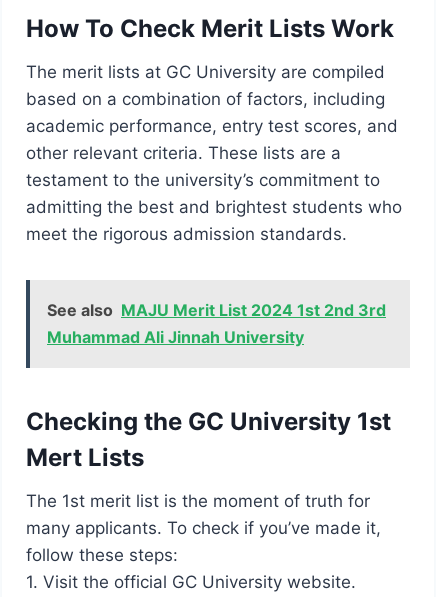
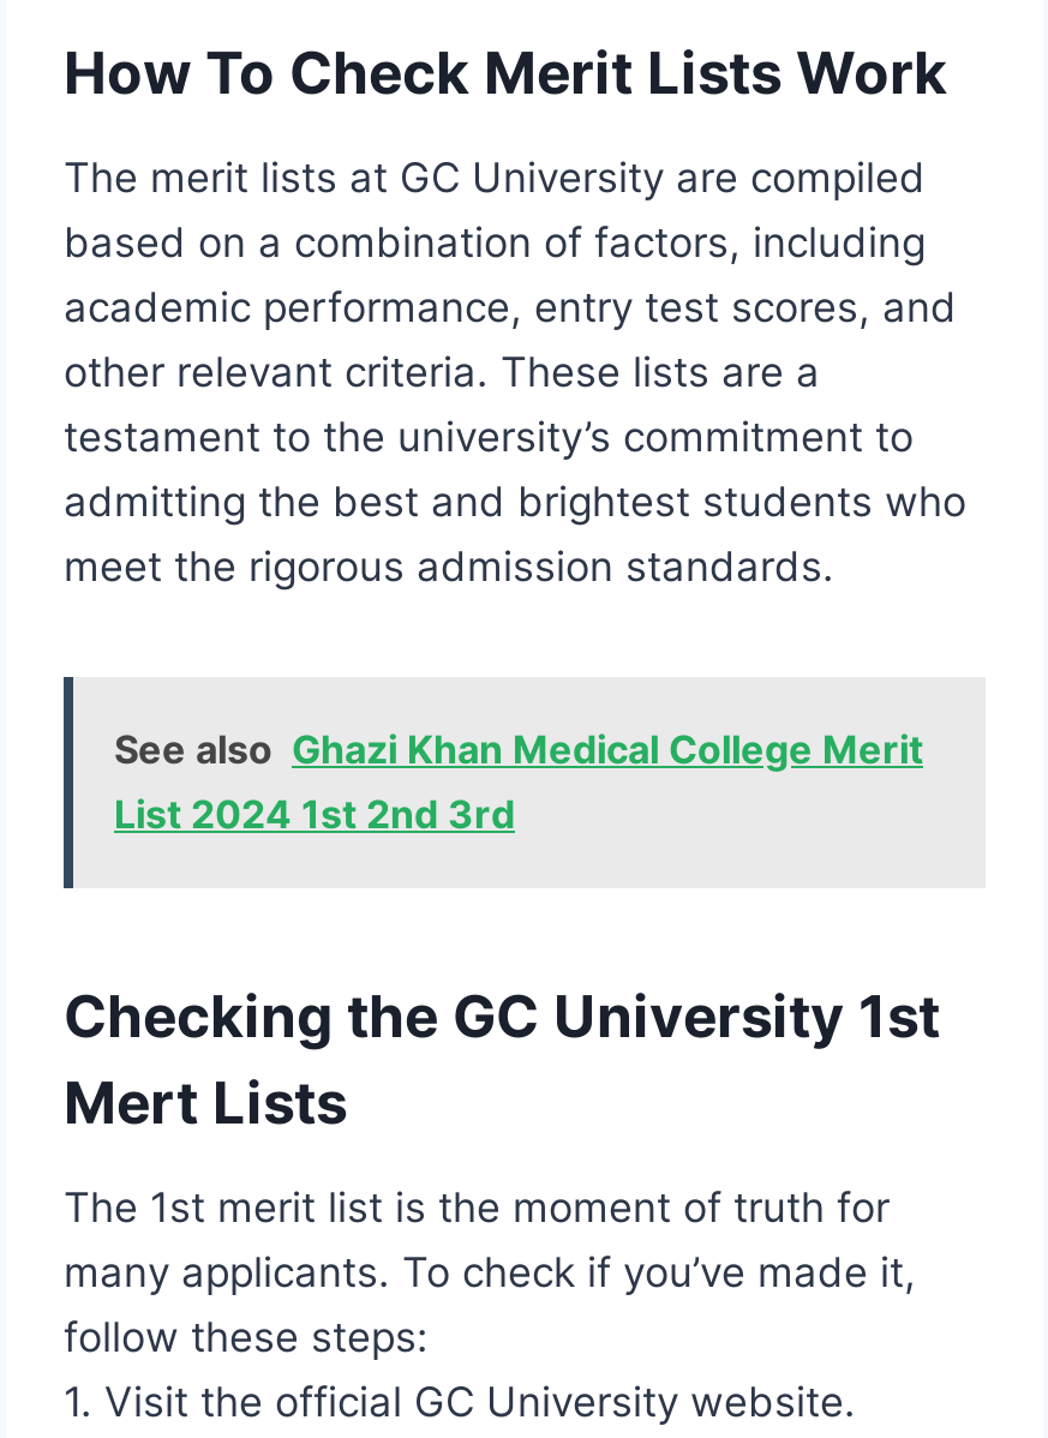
[47,299,386,346] See also MAJU Merit List 2024 1st 2nd 3rd | Muhammad Ali Jinnah University -> [114,724,923,837] See also Ghazi Khan Medical College Merit | List 2024 1st 2nd 3rd

